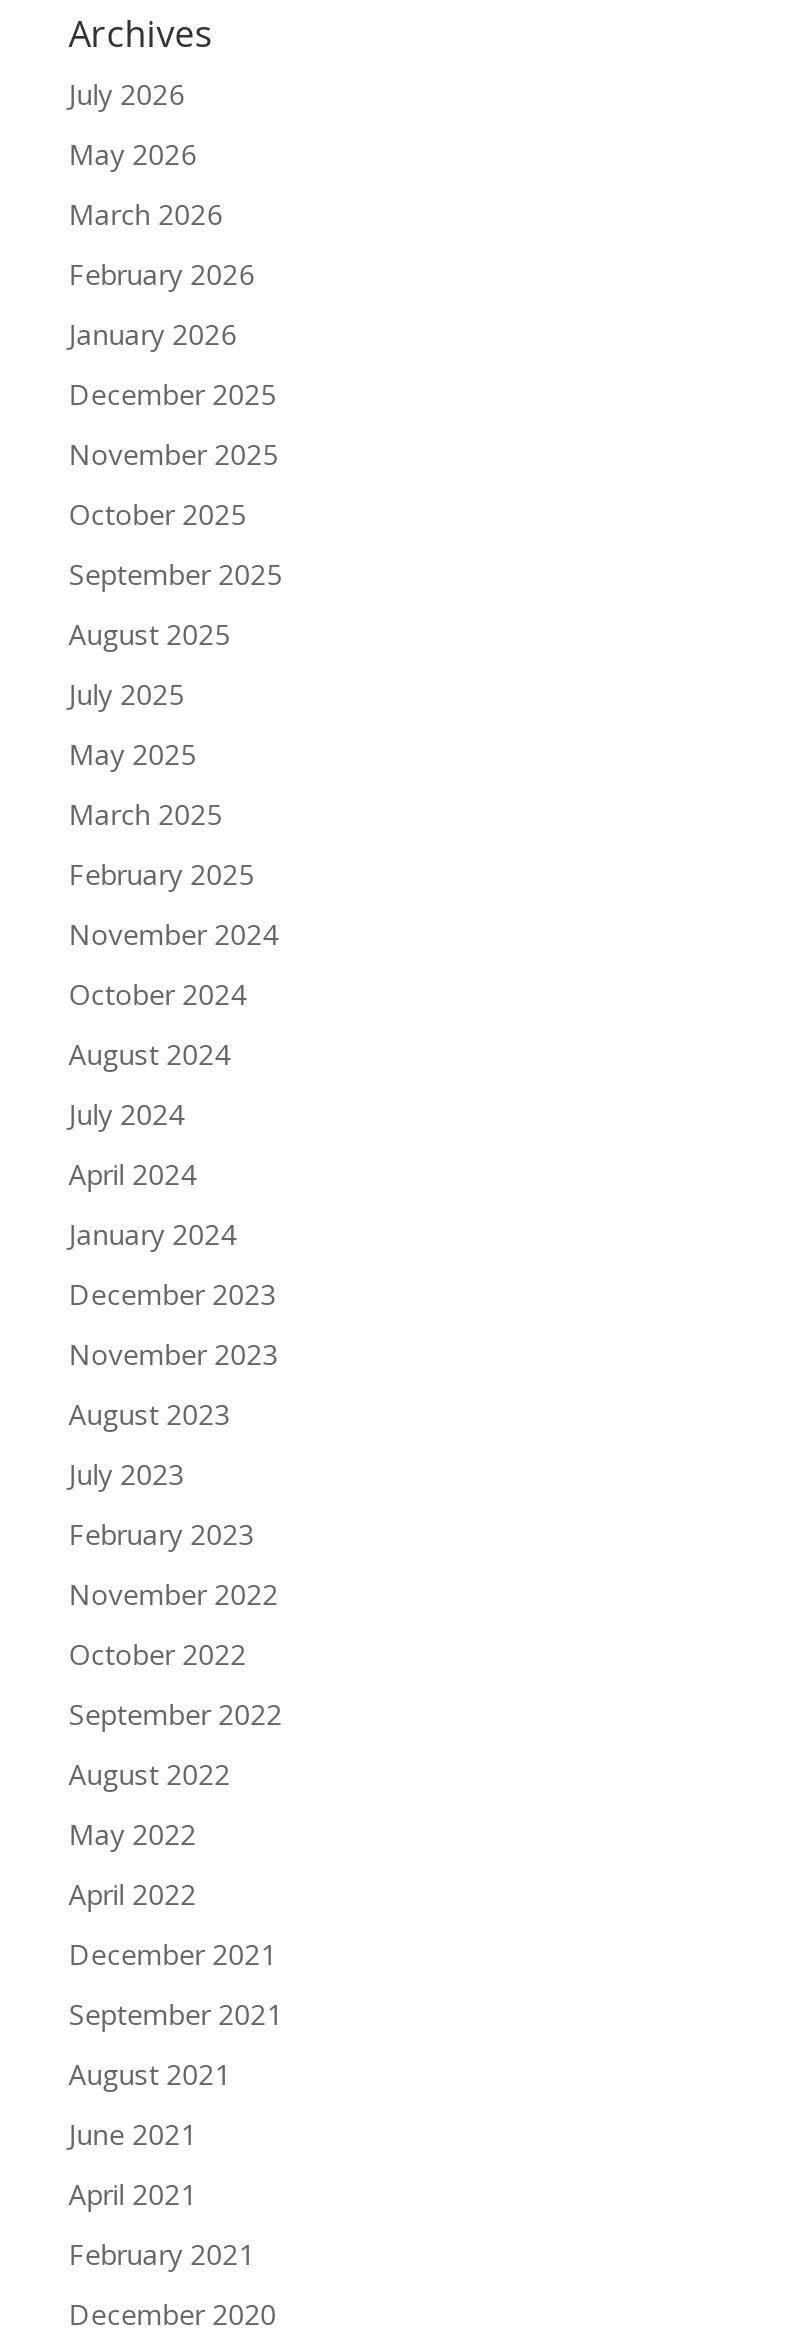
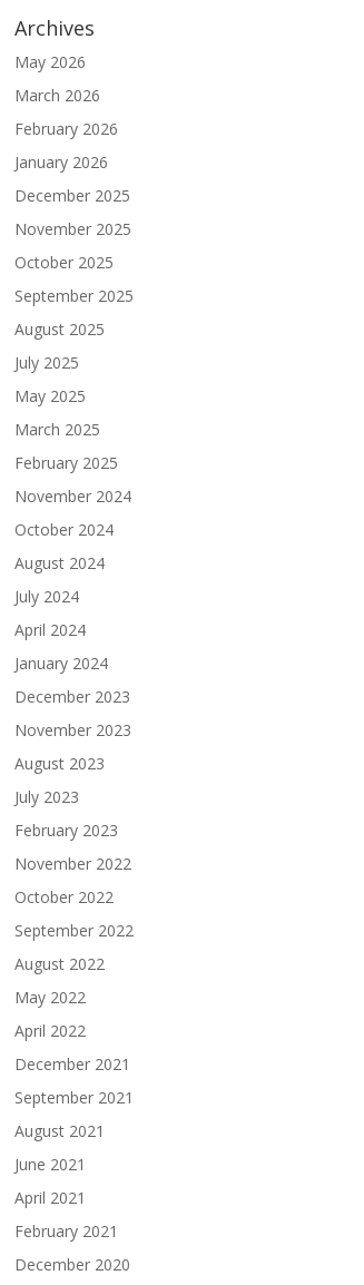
[69,75,185,113] July 2026 -> none

